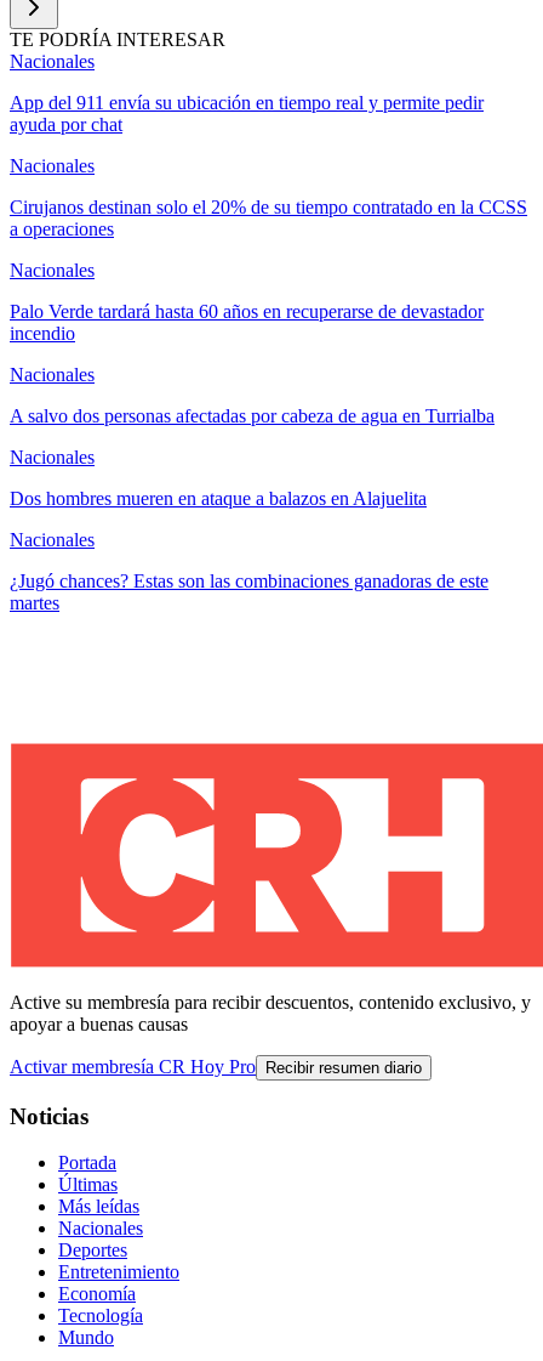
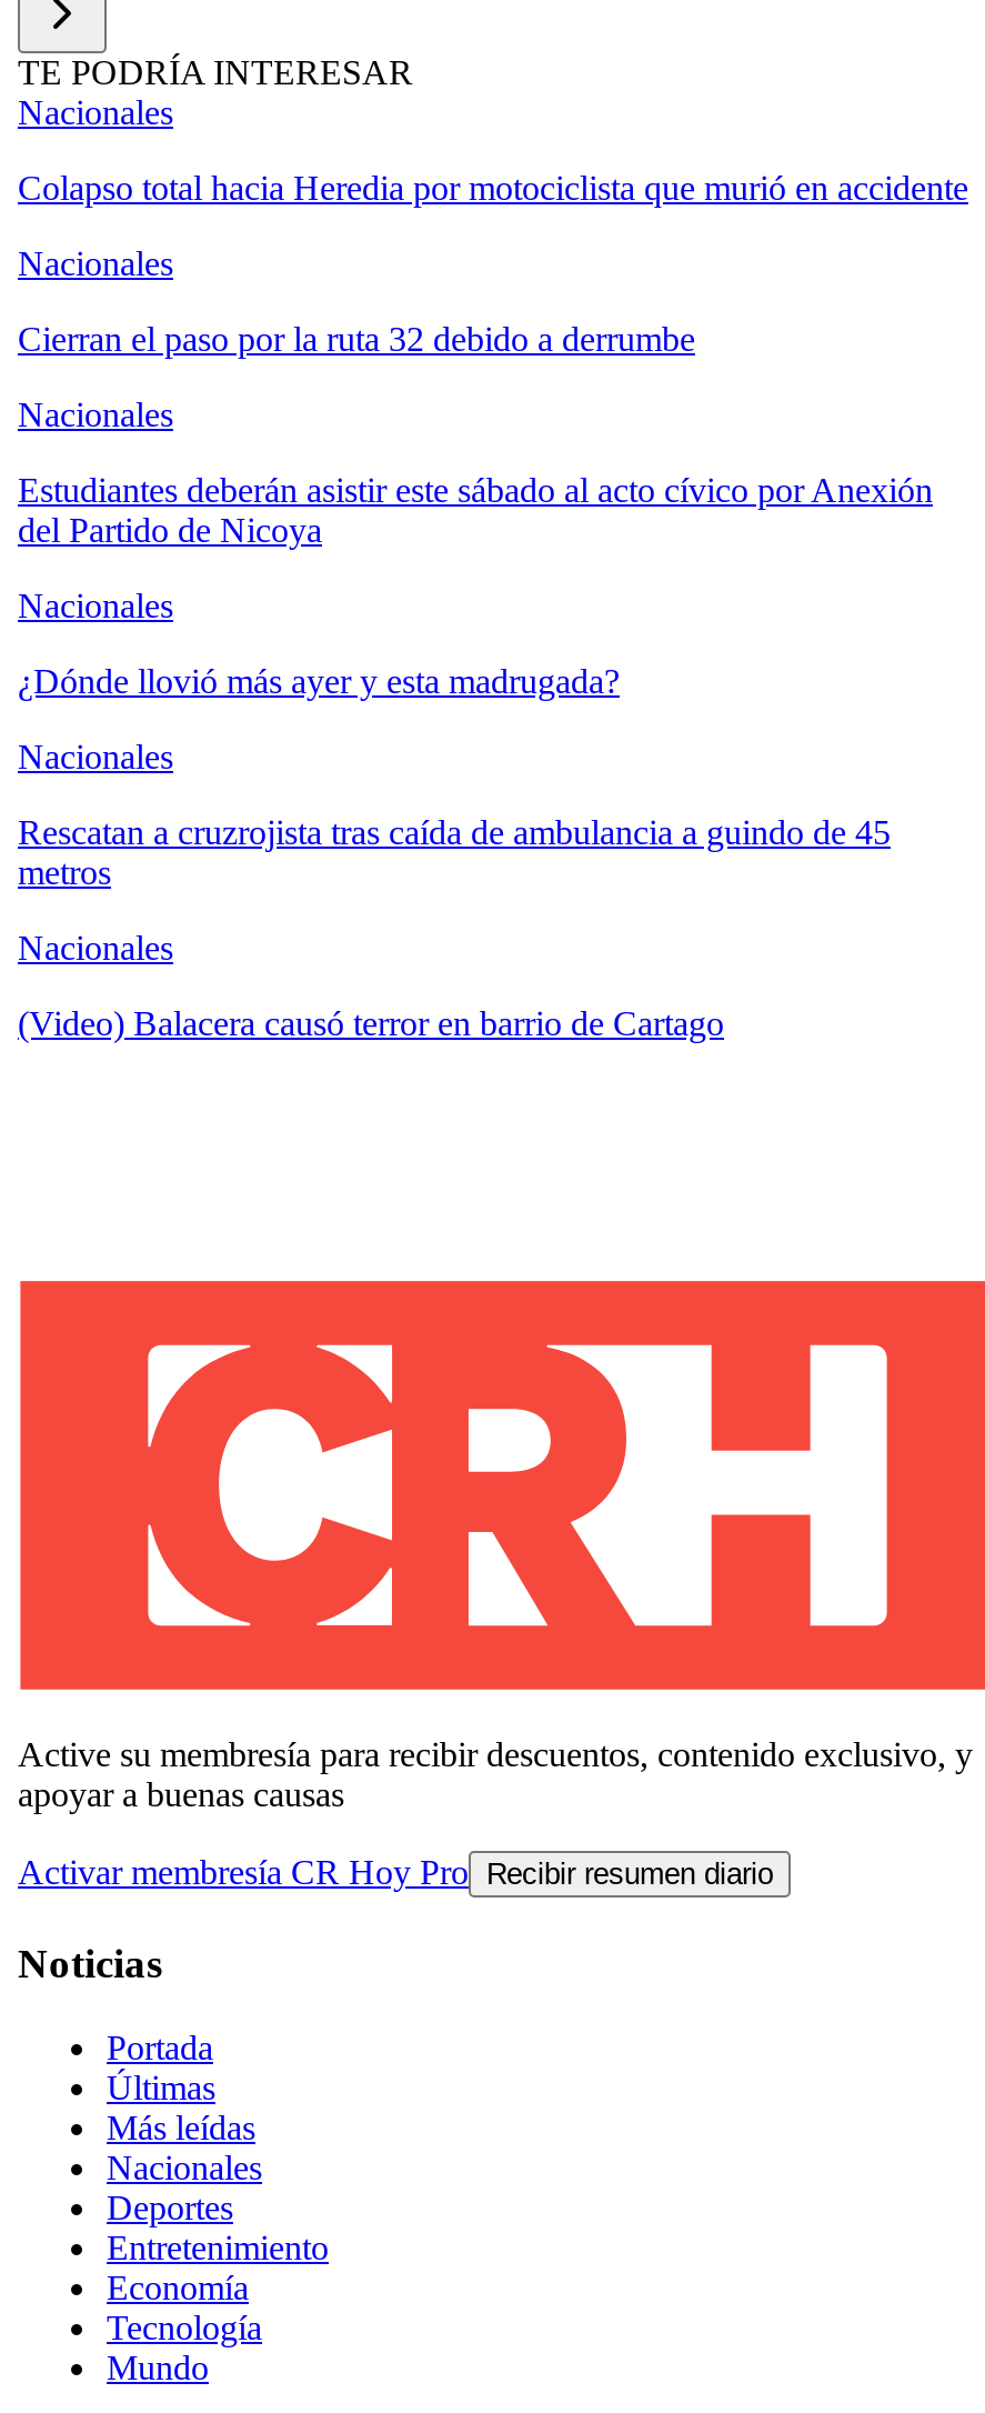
[10,92,484,135] App del 911 envía su ubicación en tiempo real y permite pedir | ayuda por chat -> [18,169,968,206] Colapso total hacia Heredia por motociclista que murió en accidente
[10,197,527,239] Cirujanos destinan solo el 20% de su tiempo contratado en la CCSS | a operaciones -> [18,320,695,358] Cierran el paso por la ruta 32 debido a derrumbe
[10,301,484,343] Palo Verde tardará hasta 60 años en recuperarse de devastador | incendio -> [18,471,933,549] Estudiantes deberán asistir este sábado al acto cívico por Anexión | del Partido de Nicoya
[10,405,495,426] A salvo dos personas afectadas por cabeza de agua en Turrialba -> [18,662,620,700] ¿Dónde llovió más ayer y esta madrugada?
[10,488,427,509] Dos hombres mueren en ataque a balazos en Alajuelita -> [18,813,891,891] Rescatan a cruzrojista tras caída de ambulancia a guindo de 45 | metros
[10,571,488,613] ¿Jugó chances? Estas son las combinaciones ganadoras de este | martes -> [18,1004,724,1042] (Video) Balacera causó terror en barrio de Cartago

